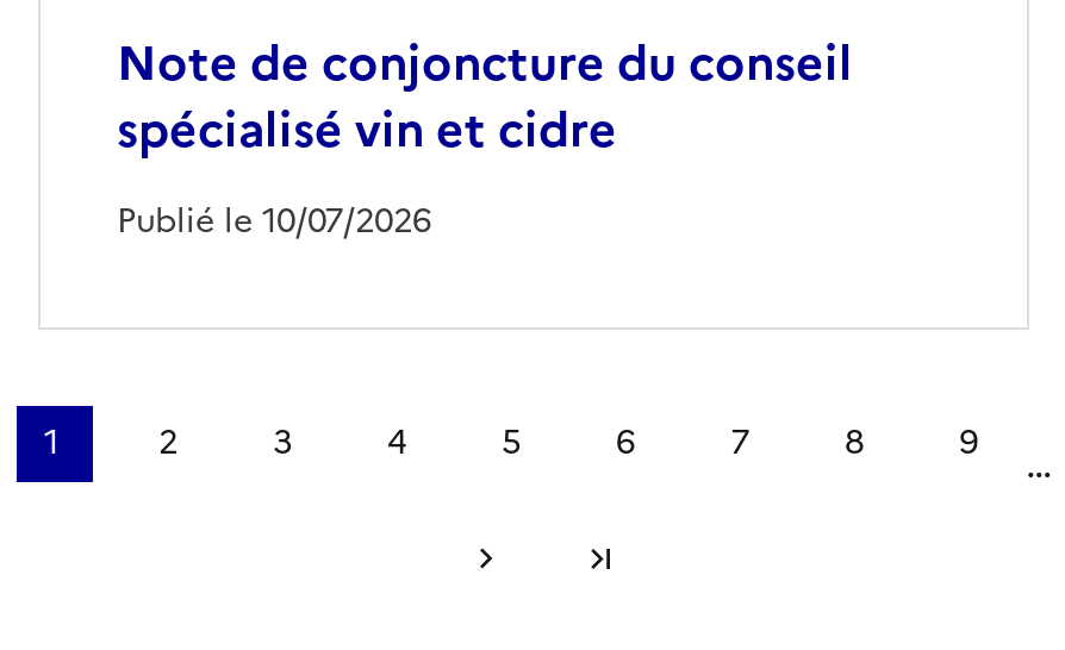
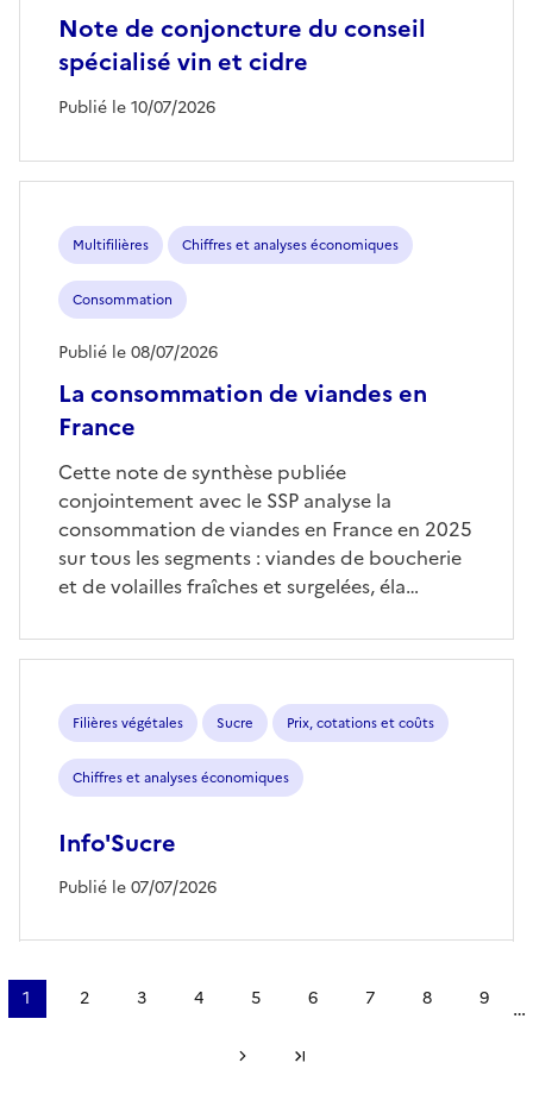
none -> [58,235,427,444] Multifilières | Chiffres et analyses économiques | Consommation | La consommation de viandes en | France
none -> [58,340,218,365] Publié le 08/07/2026
none -> [58,457,472,600] Cette note de synthèse publiée | conjointement avec le SSP analyse la | consommation de viandes en France en 2025 | sur tous les segments : viandes de boucherie | et de volailles fraîches et surgelées, éla…
none -> [58,713,434,901] Filières végétales | Sucre | Prix, cotations et coûts | Chiffres et analyses économiques | Info'Sucre | Publié le 07/07/2026

